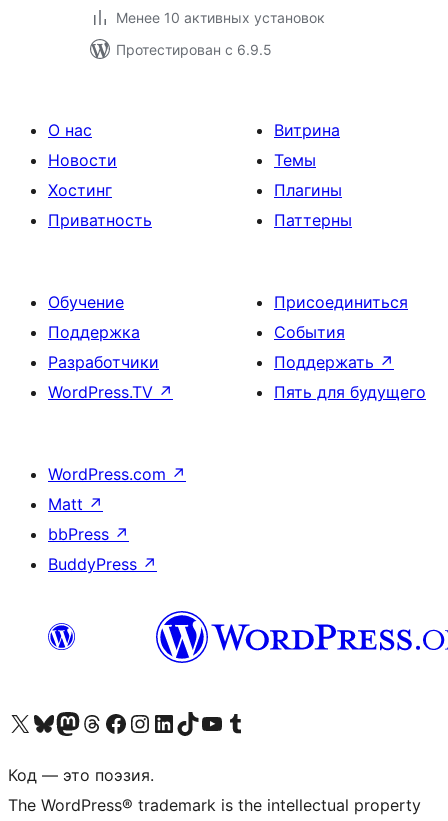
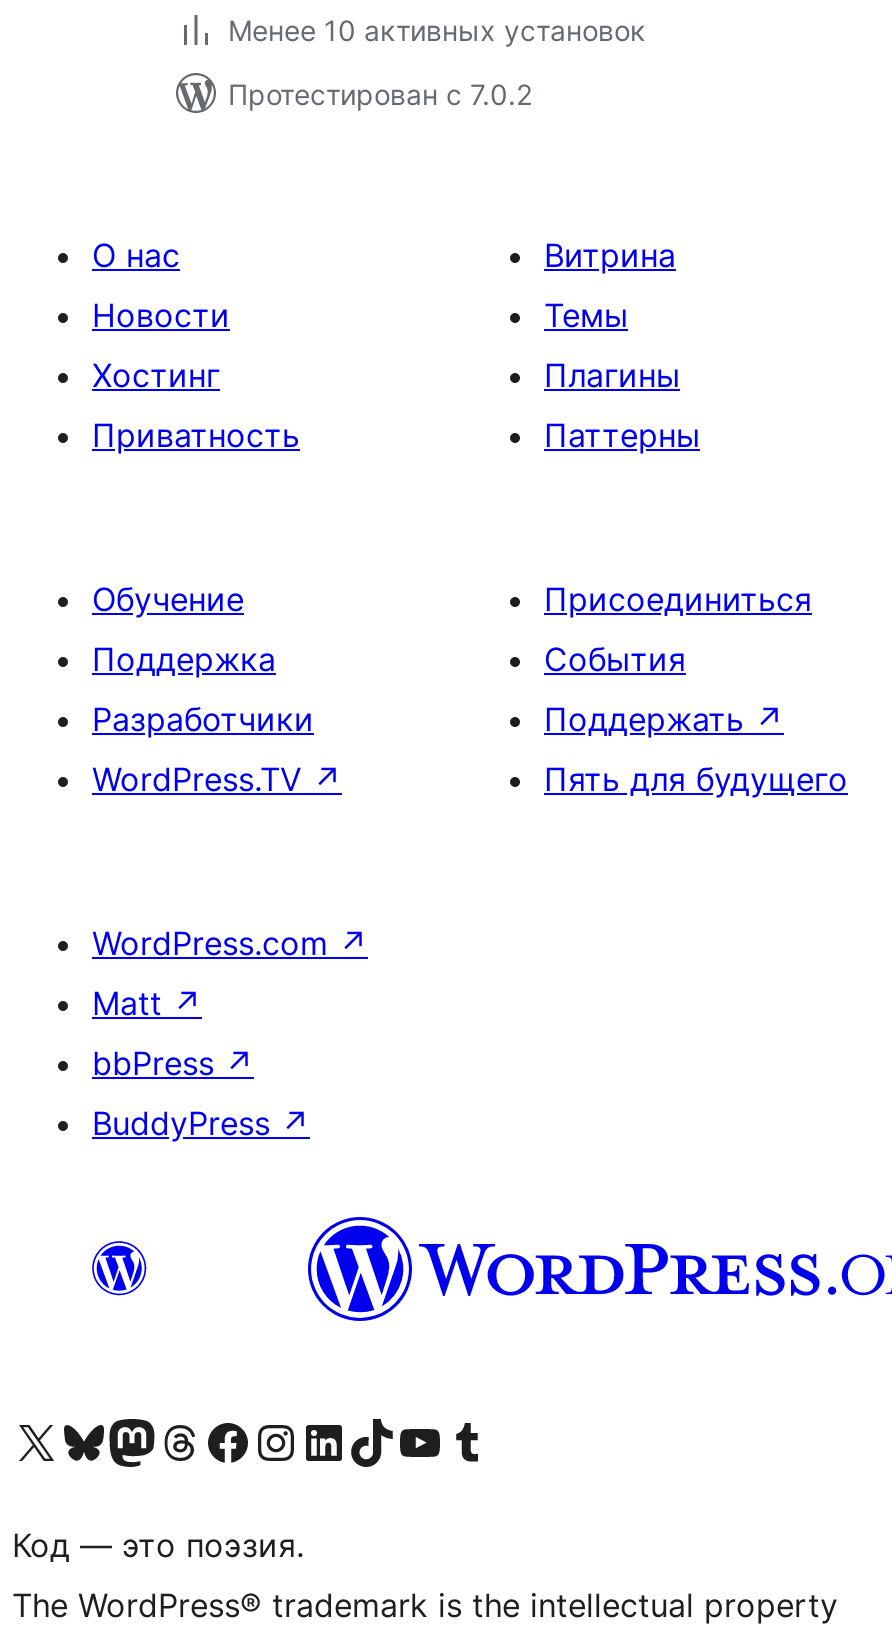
[116,41,272,58] Протестирован с 6.9.5 -> [228,77,532,111] Протестирован с 7.0.2

